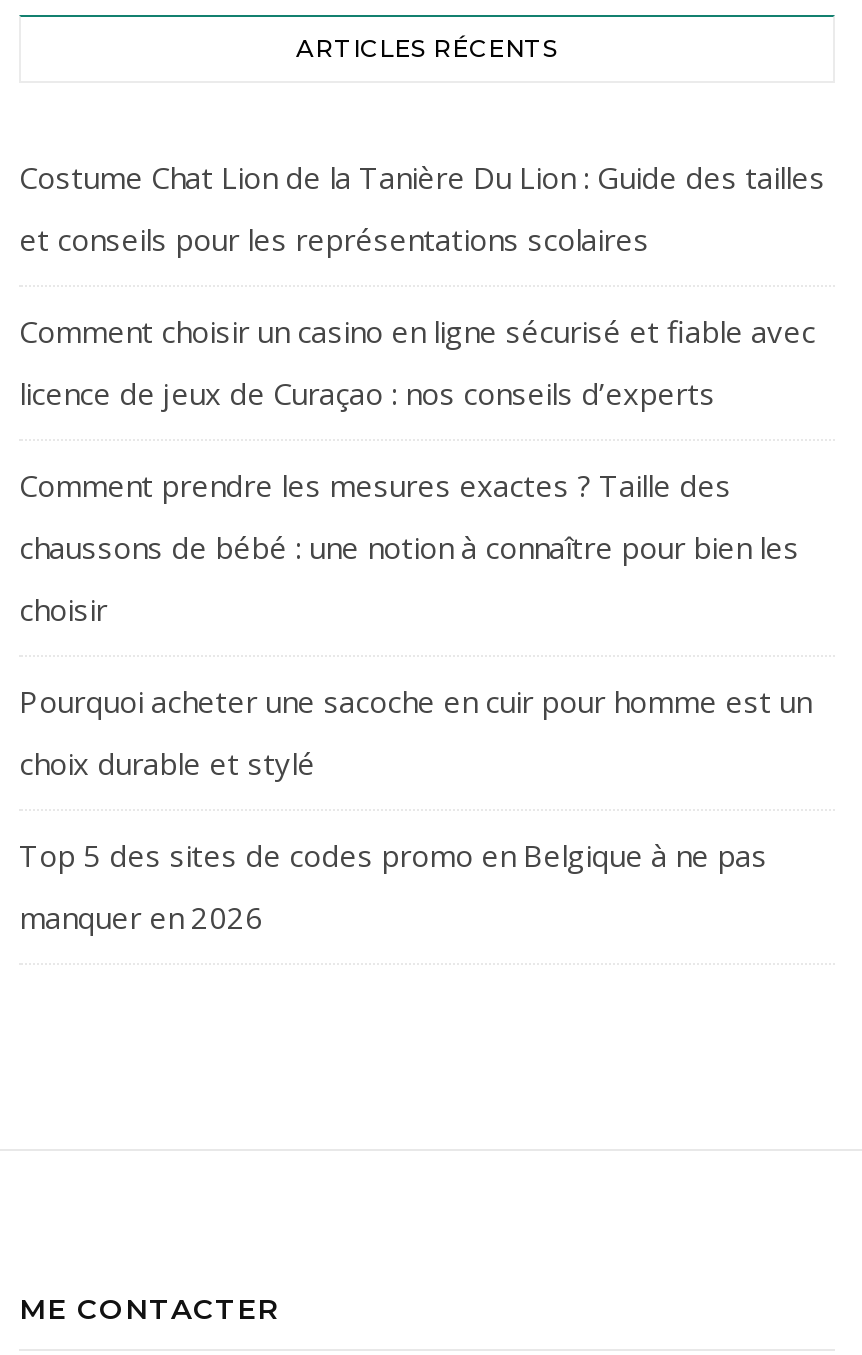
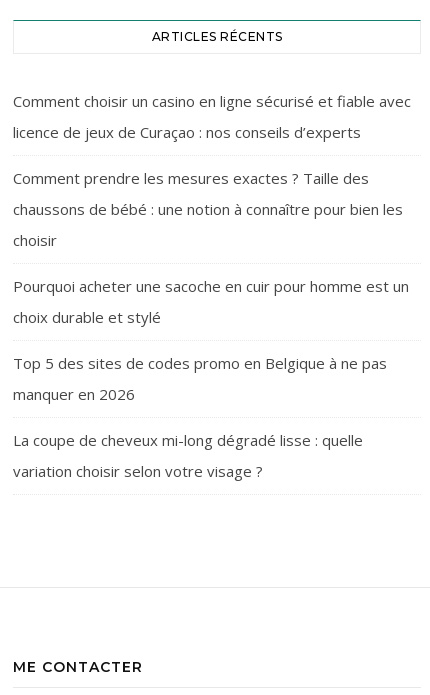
[19,157,825,259] Costume Chat Lion de la Tanière Du Lion : Guide des tailles | et conseils pour les représentations scolaires -> none
moved [19,311,815,937] -> [13,91,411,404]: Comment choisir un casino en ligne sécurisé et fiable avec | licence de jeux de Curaçao : nos conseils d’experts | Comment prendre les mesures exactes ? Taille des | ... | Top 5 des sites de codes promo en Belgique à ne pas | manquer en 2026
none -> [13,430,363,481] La coupe de cheveux mi-long dégradé lisse : quelle | variation choisir selon votre visage ?

